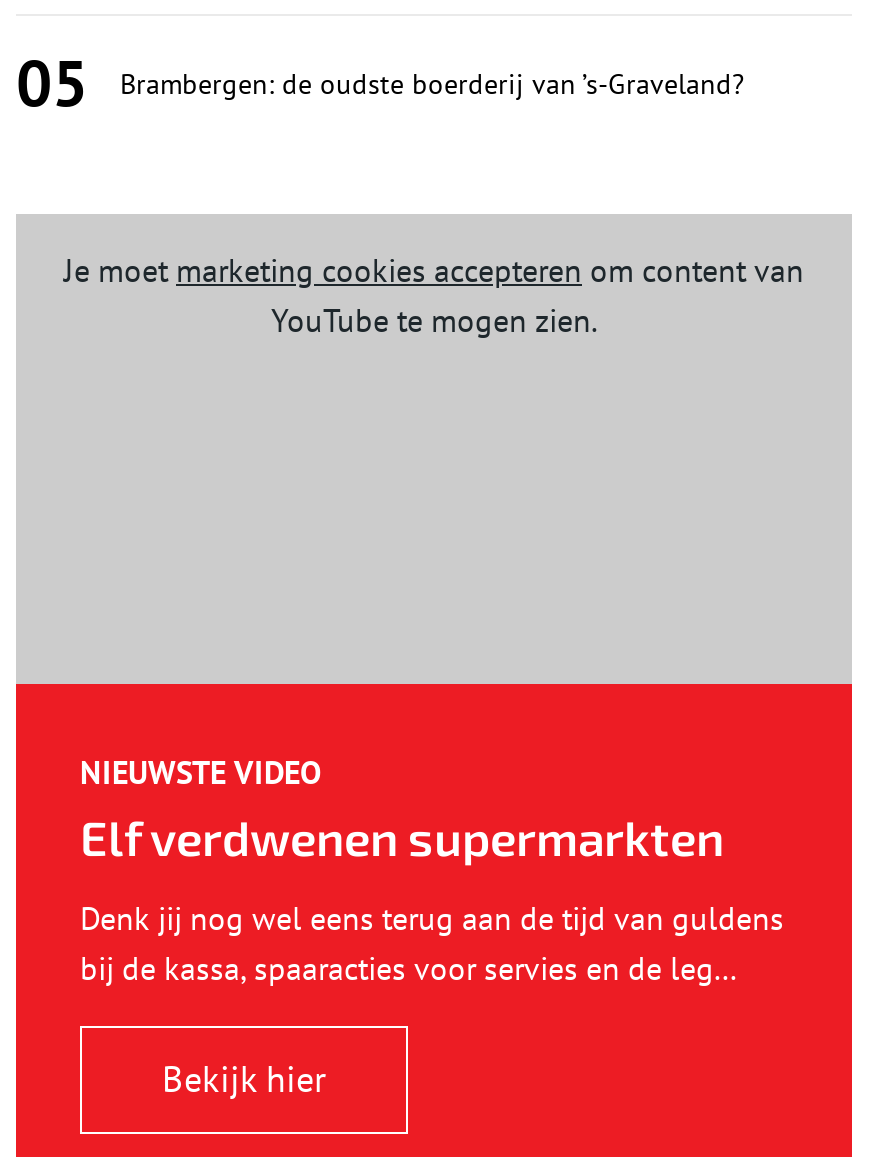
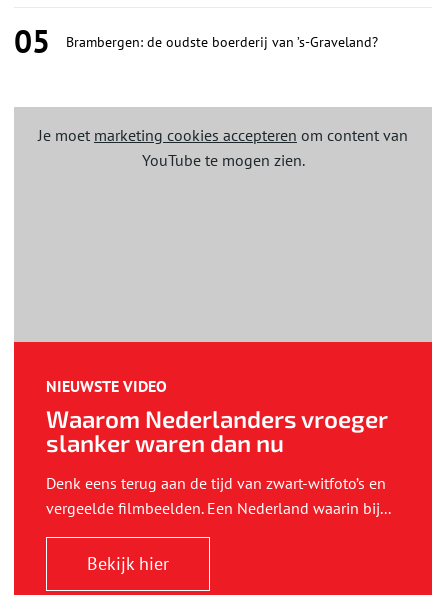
[80,808,724,866] Elf verdwenen supermarkten -> [46,404,388,457] Waarom Nederlanders vroeger | slanker waren dan nu
[80,898,784,988] Denk jij nog wel eens terug aan de tijd van guldens | bij de kassa, spaaracties voor servies en de leg... -> [46,473,391,518] Denk eens terug aan de tijd van zwart-witfoto’s en | vergeelde filmbeelden. Een Nederland waarin bij...

